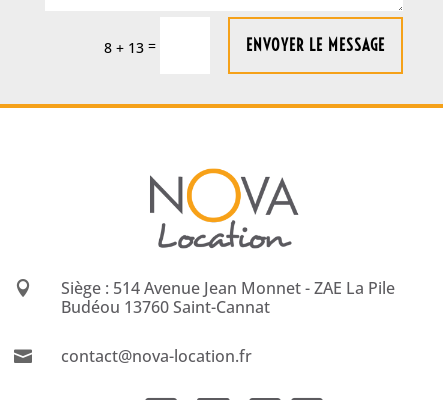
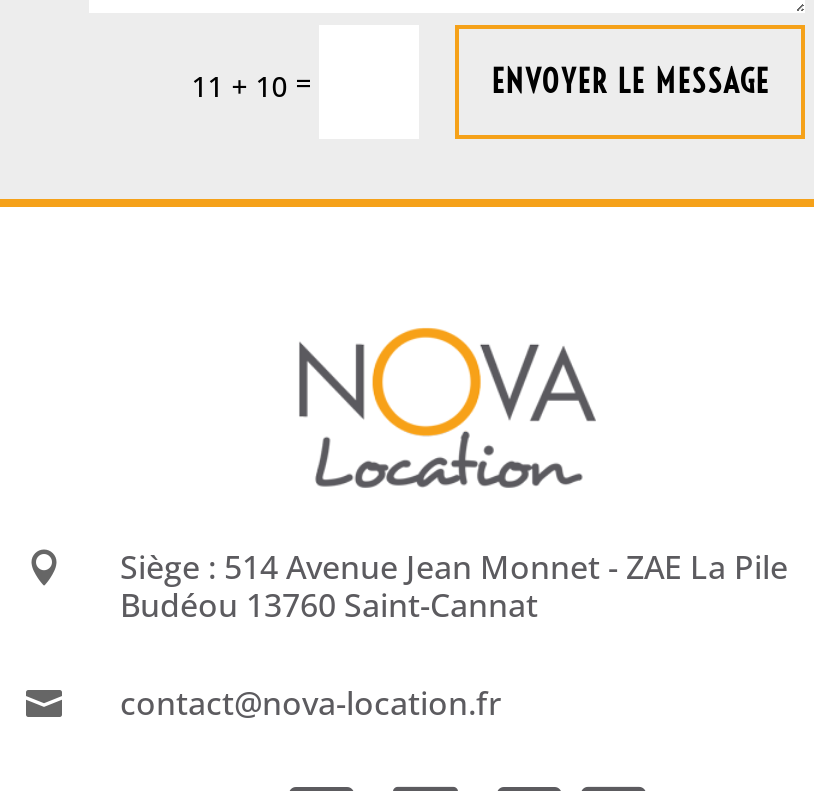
[104,36,160,56] 8 + 13 = -> [191,63,319,104] 11 + 10 =

